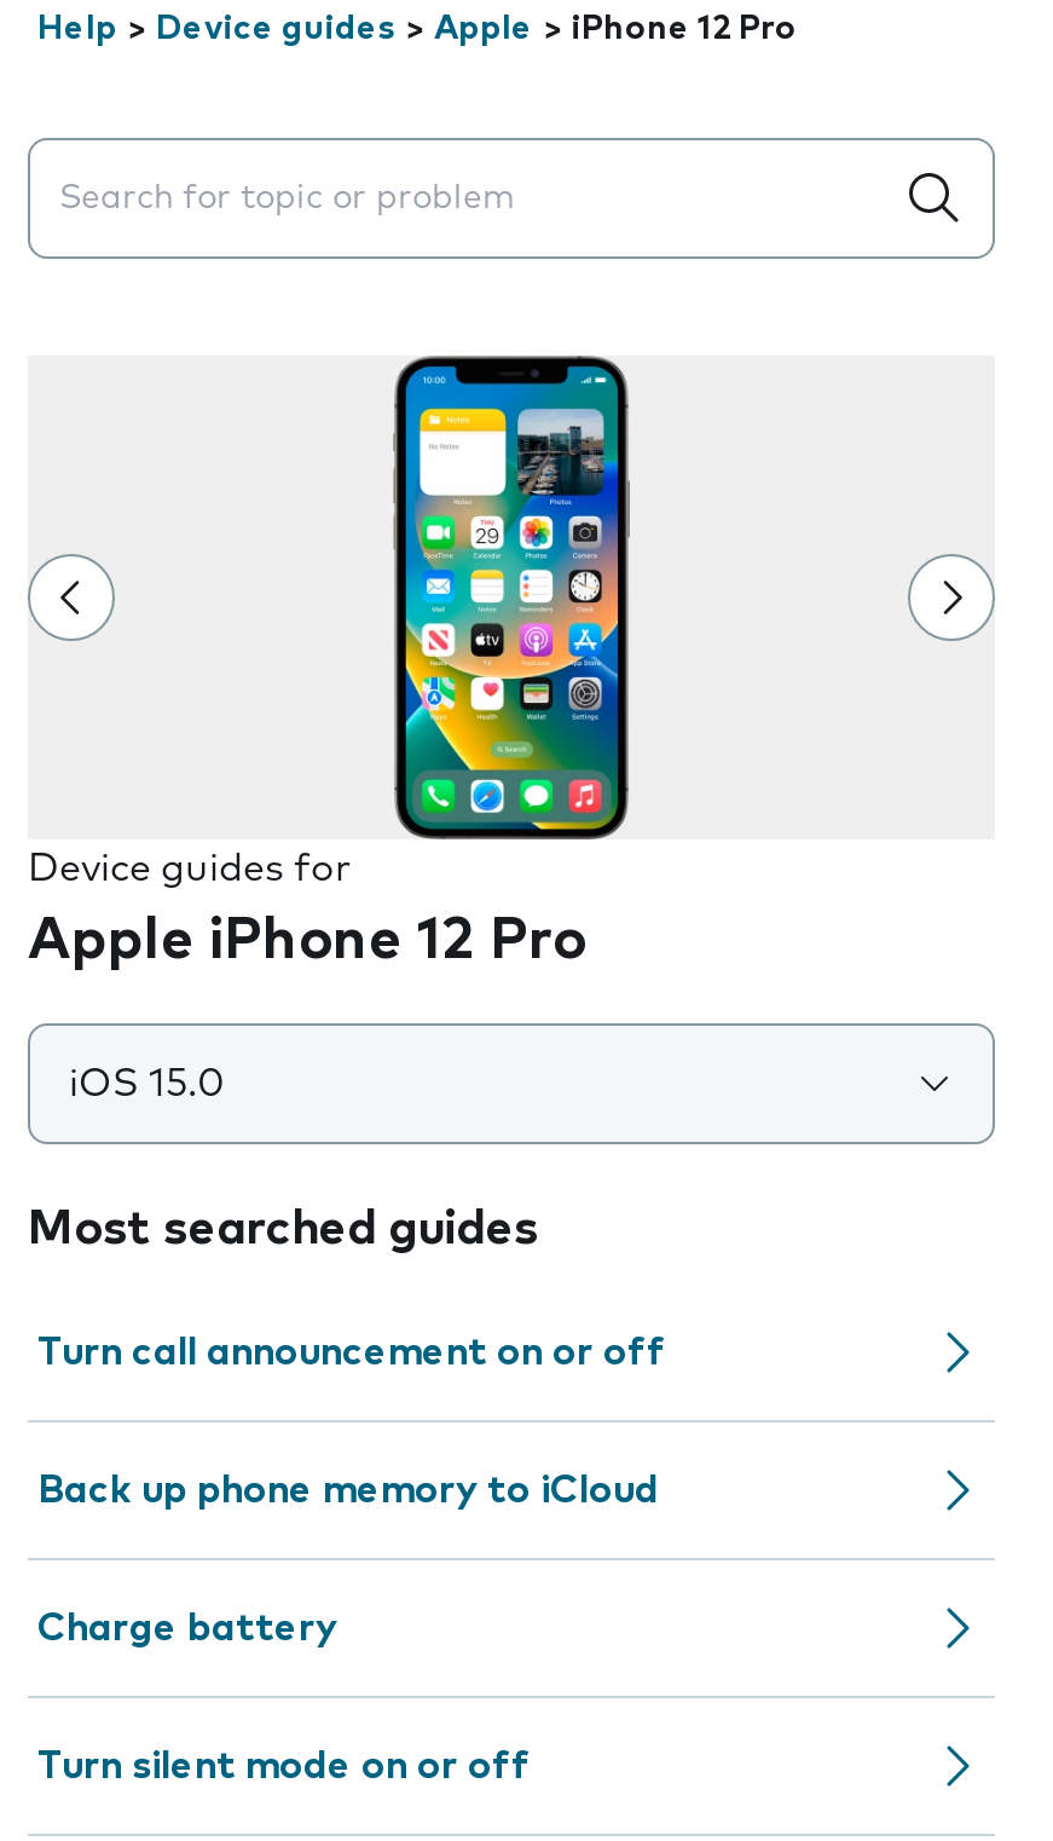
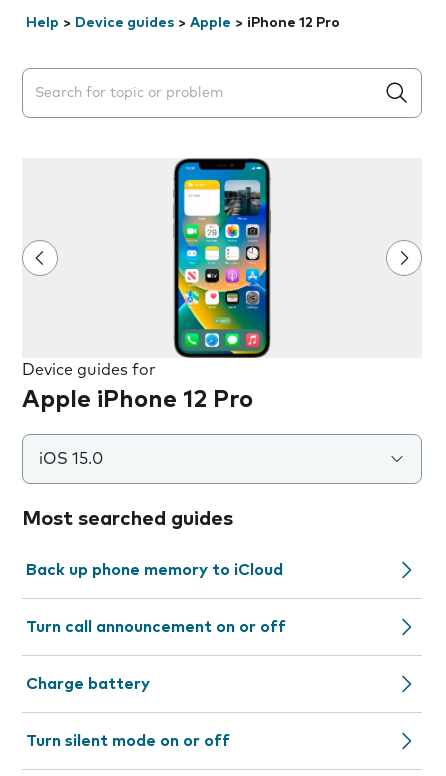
moved [37,1333,666,1372] -> [26,619,286,635]: Turn call announcement on or off
moved [37,1471,659,1510] -> [26,562,283,578]: Back up phone memory to iCloud

